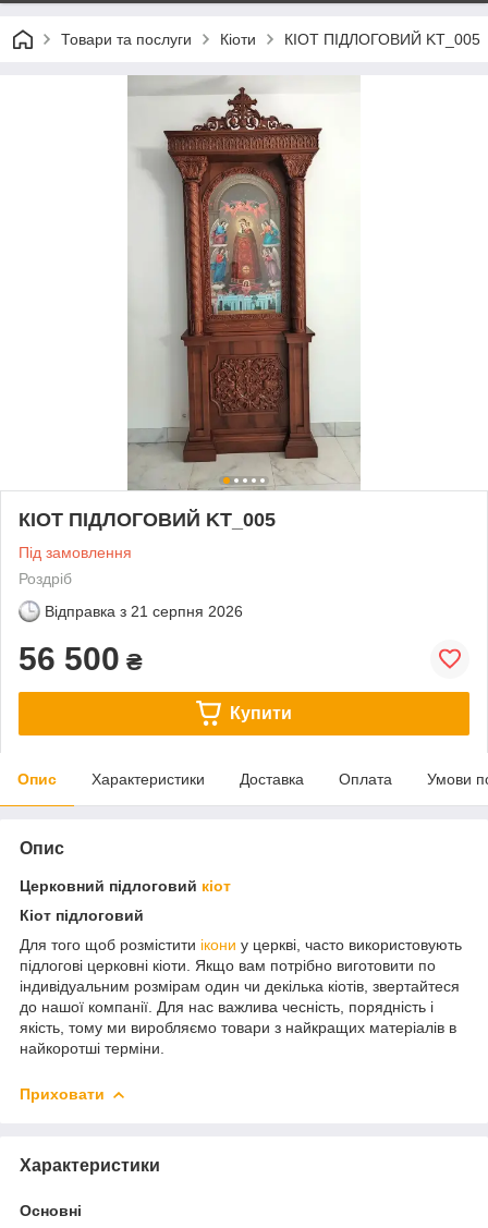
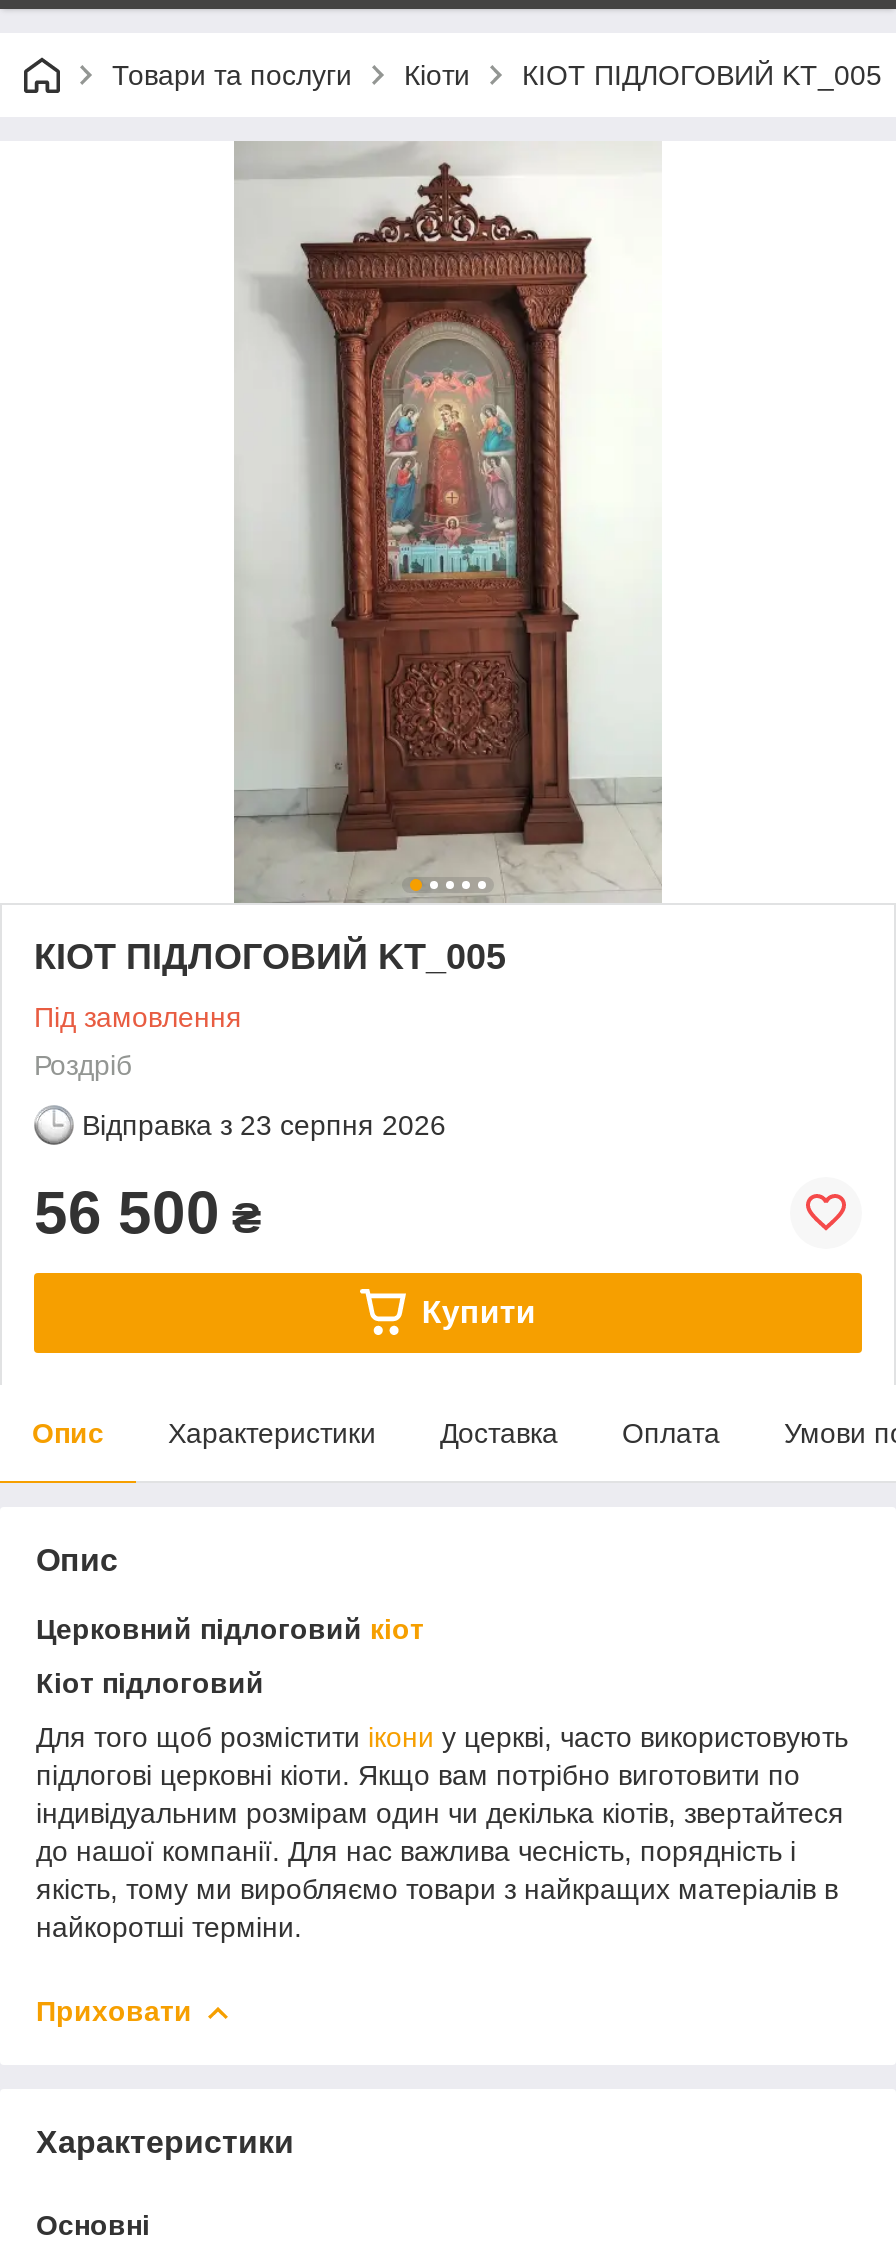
[45,602,243,620] Відправка з 21 серпня 2026 -> [82,1109,446,1141] Відправка з 23 серпня 2026

